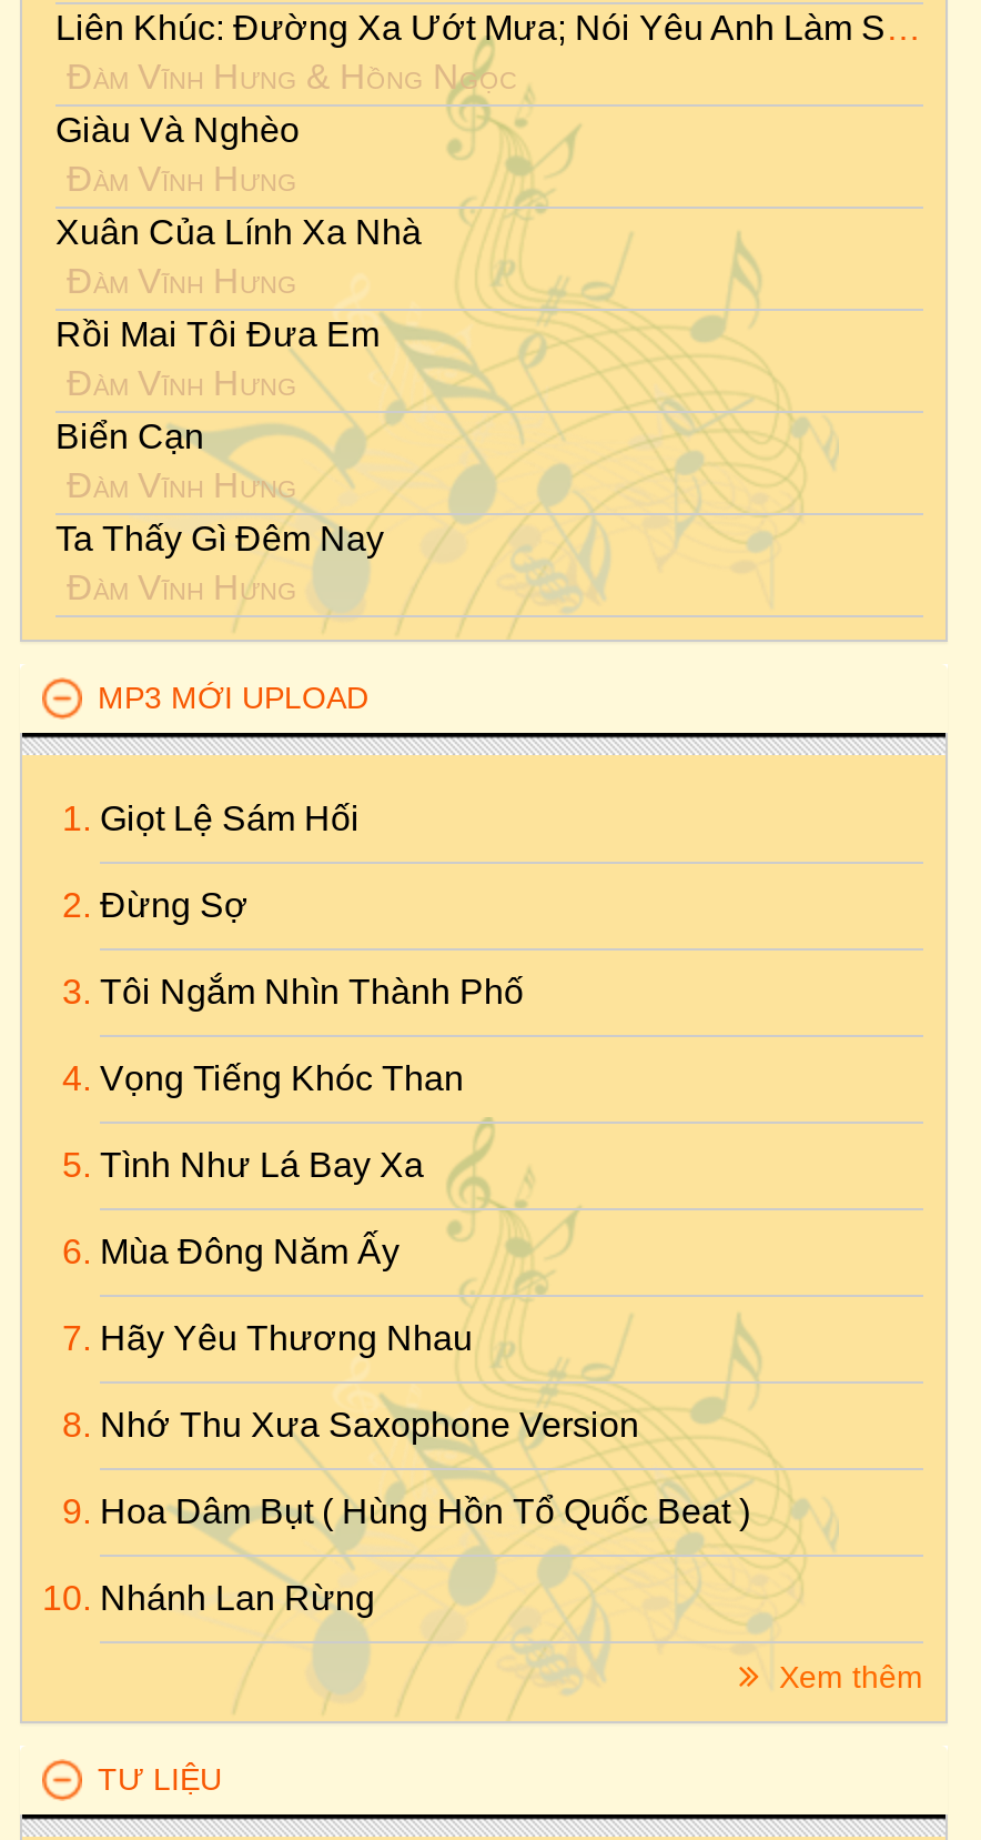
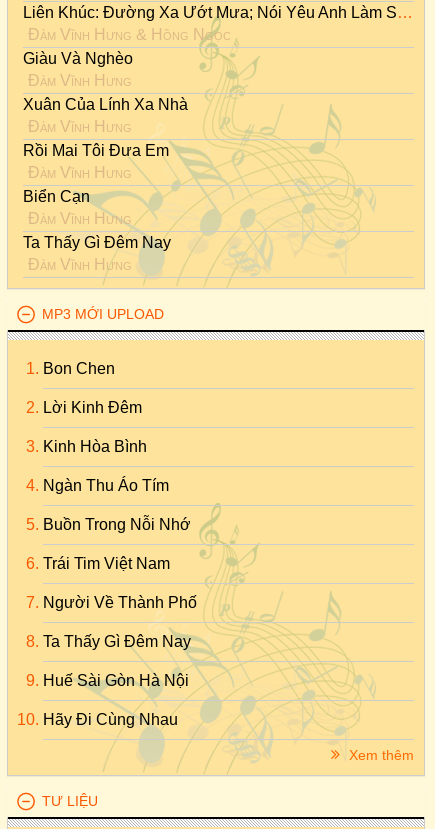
[100,800,360,837] Giọt Lệ Sám Hối -> [43,360,115,377] Bon Chen
[100,886,249,924] Đừng Sợ -> [43,399,142,416] Lời Kinh Đêm
[100,973,524,1011] Tôi Ngắm Nhìn Thành Phố -> [43,438,147,455] Kinh Hòa Bình
[100,1059,464,1097] Vọng Tiếng Khóc Than -> [43,477,169,494] Ngàn Thu Áo Tím
[100,1146,424,1184] Tình Như Lá Bay Xa -> [43,516,191,533] Buồn Trong Nỗi Nhớ
[100,1233,400,1270] Mùa Đông Năm Ấy -> [43,555,170,572] Trái Tim Việt Nam
[100,1319,473,1357] Hãy Yêu Thương Nhau -> [43,594,197,611] Người Về Thành Phố
[100,1406,639,1444] Nhớ Thu Xưa Saxophone Version -> [43,633,191,650] Ta Thấy Gì Đêm Nay
[100,1492,750,1530] Hoa Dâm Bụt ( Hùng Hồn Tổ Quốc Beat ) -> [43,672,189,689] Huế Sài Gòn Hà Nội
[100,1579,375,1617] Nhánh Lan Rừng -> [43,711,178,728] Hãy Đi Cùng Nhau

